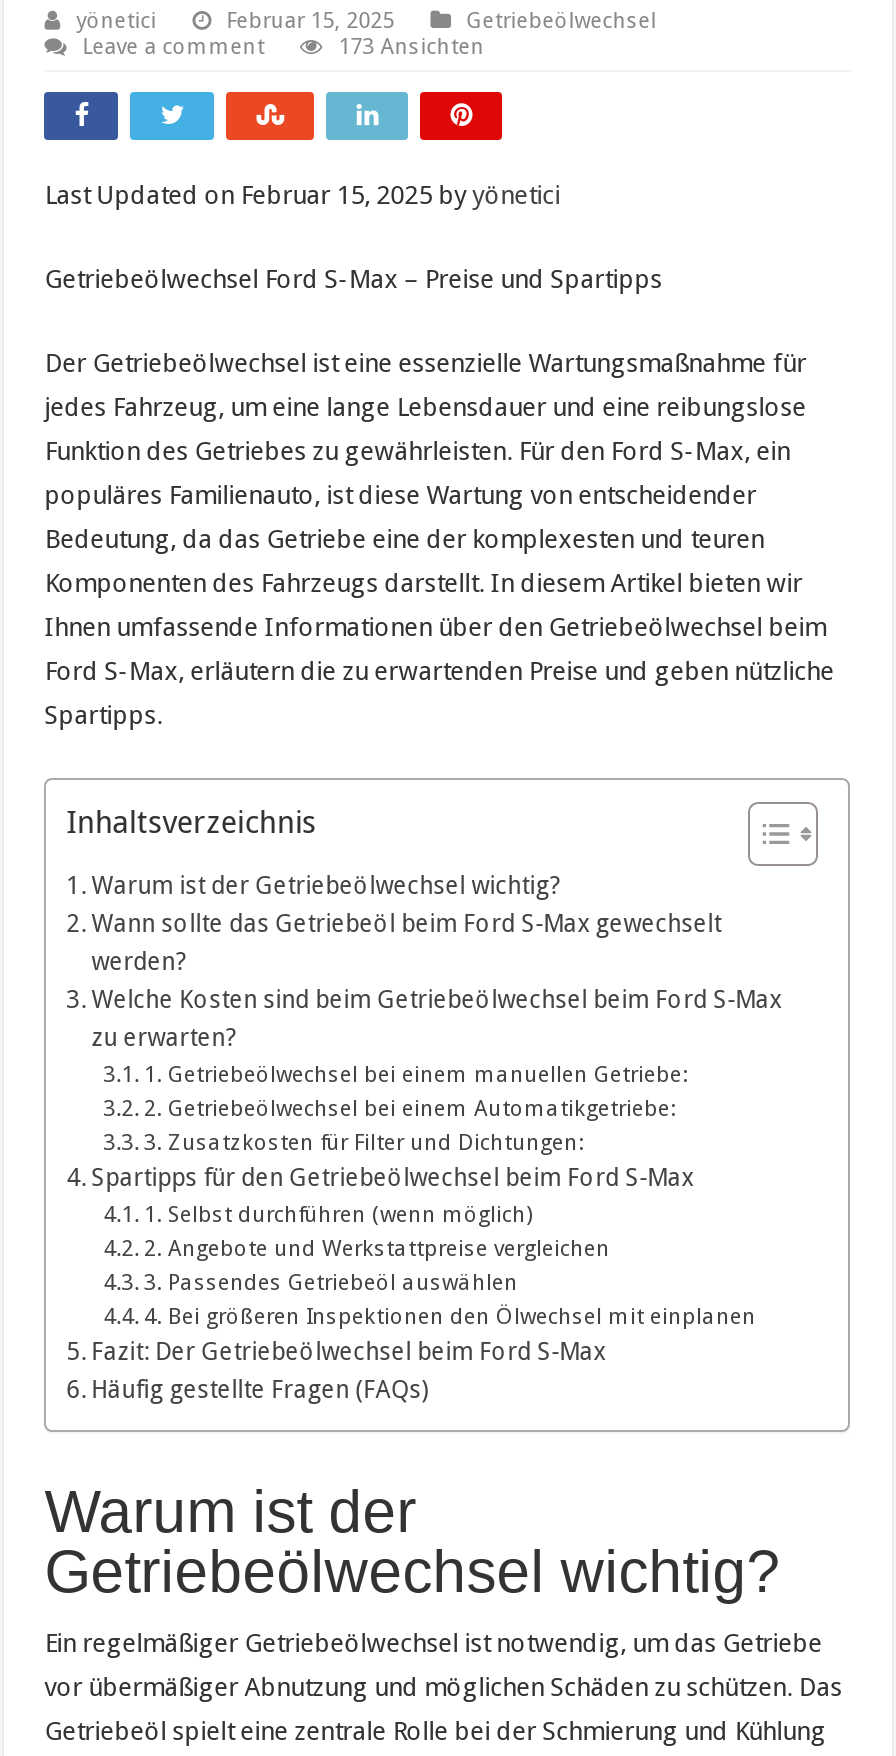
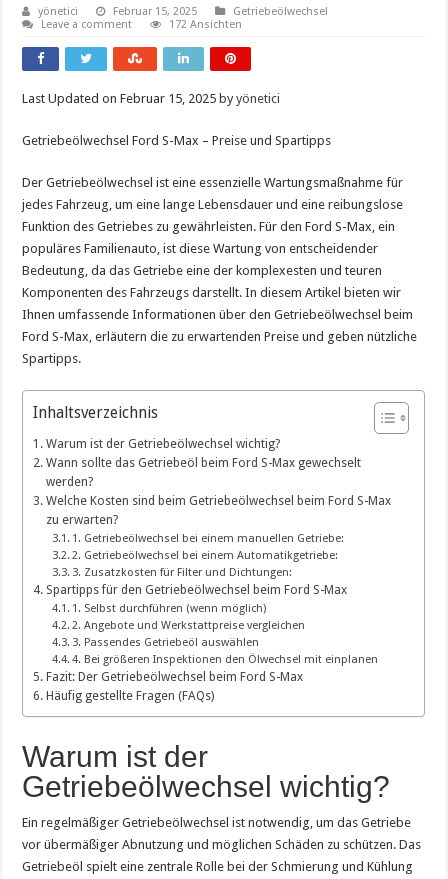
[338,35,484,61] 173 Ansichten -> [169,18,242,31] 172 Ansichten

